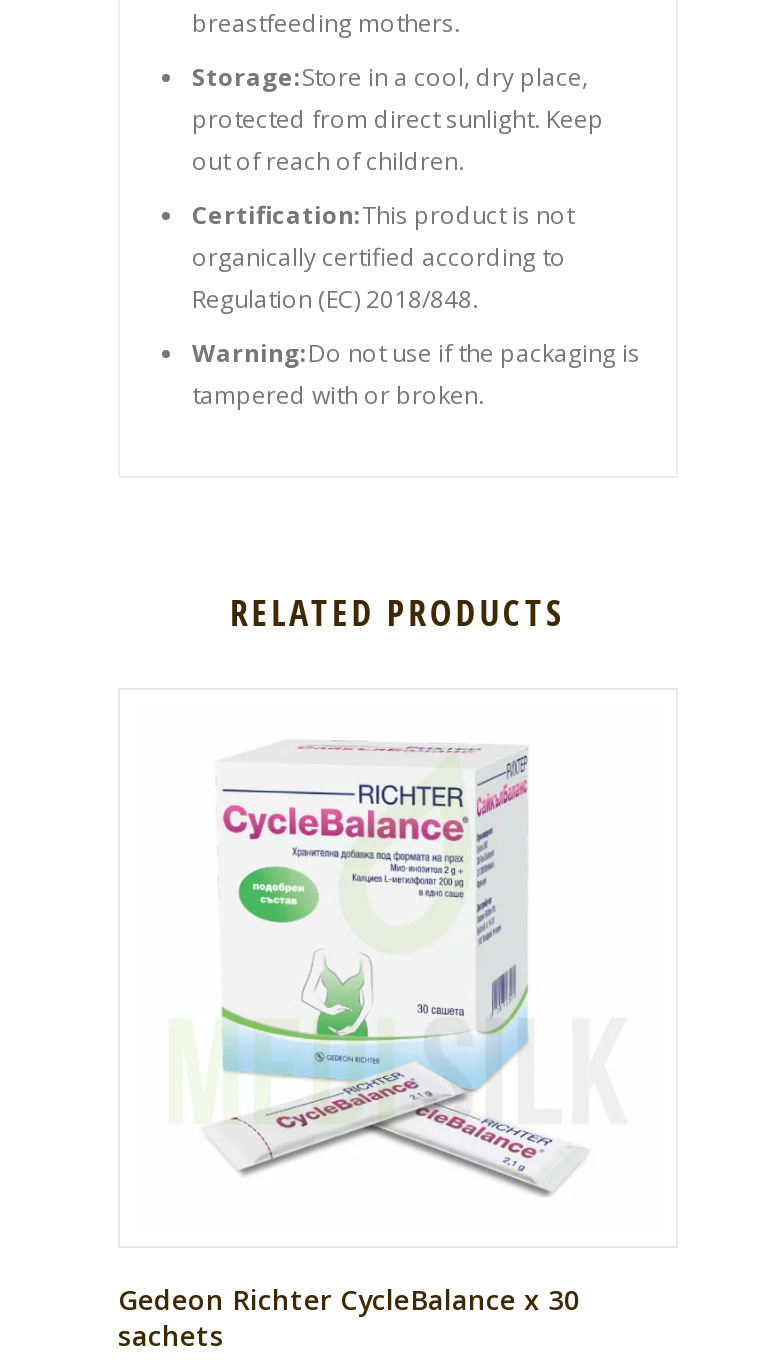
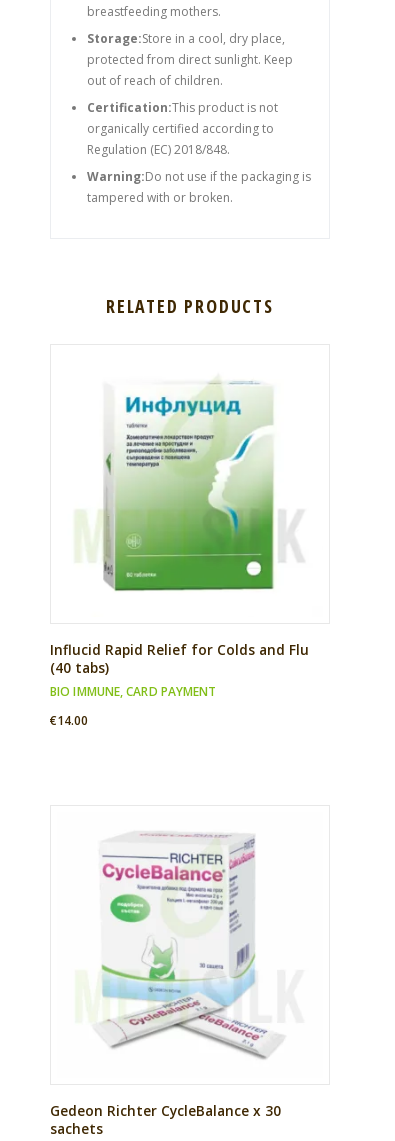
none -> [50,640,309,729] Influcid Rapid Relief for Colds and Flu | (40 tabs) | BIO IMMUNE, CARD PAYMENT | €14.00
none -> [103,380,275,592] [image]

